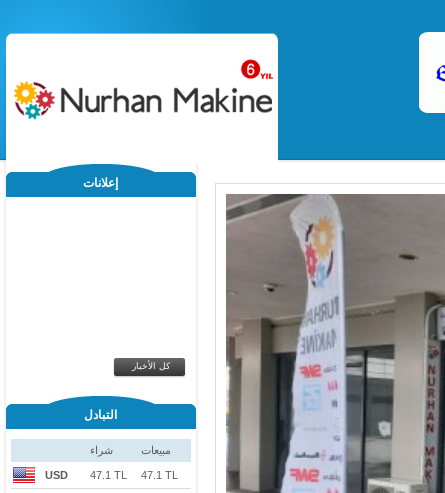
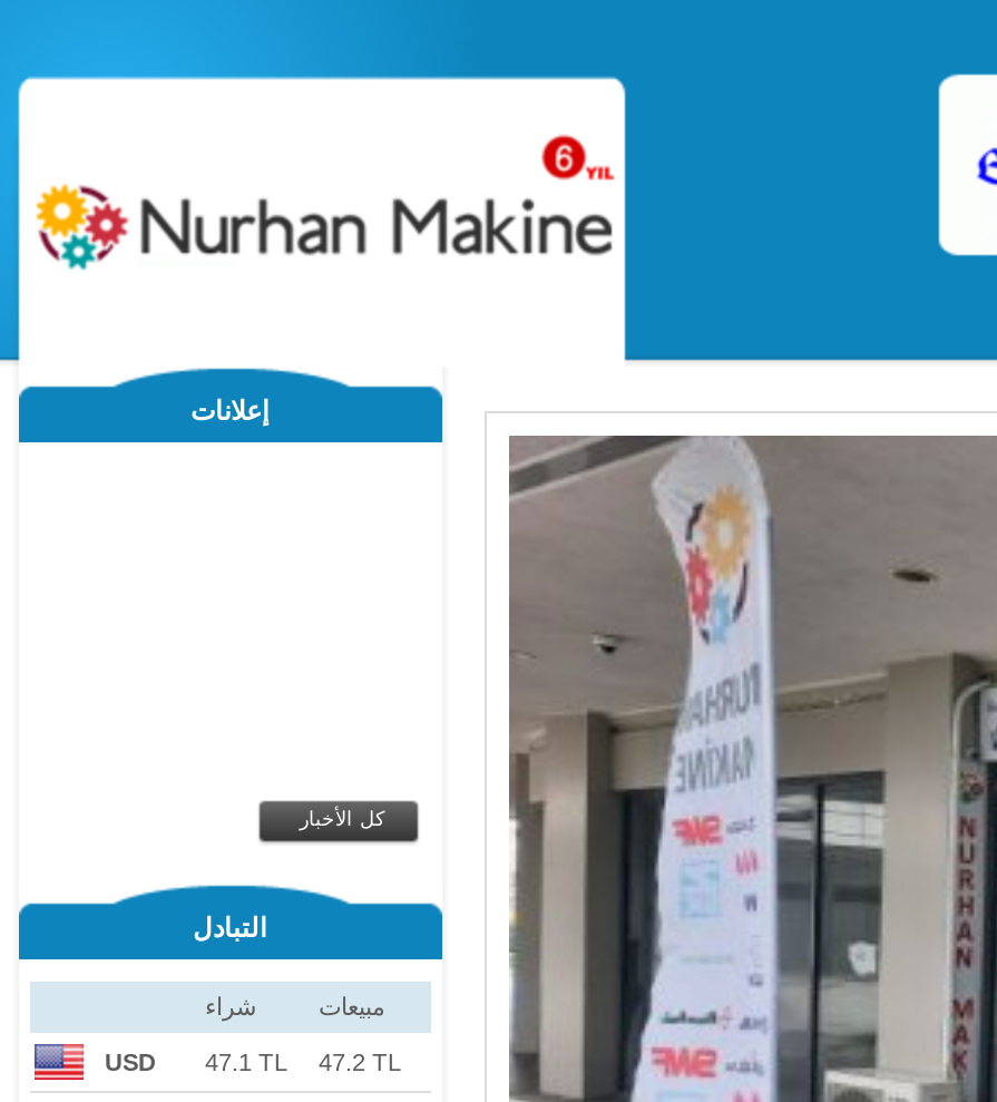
[44,469,177,481] USD 47.1 TL 47.1 TL -> [105,1049,401,1075] USD 47.1 TL 47.2 TL

